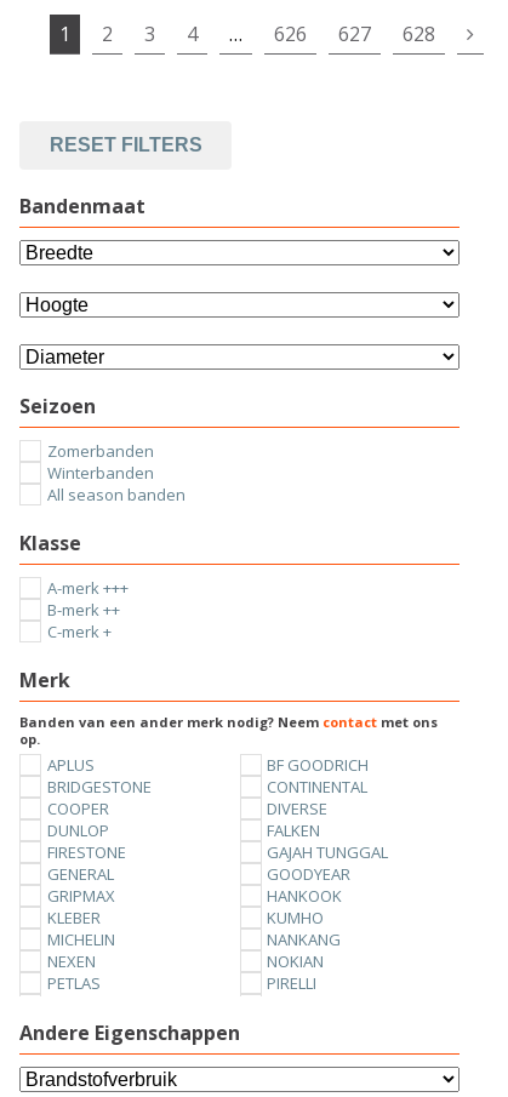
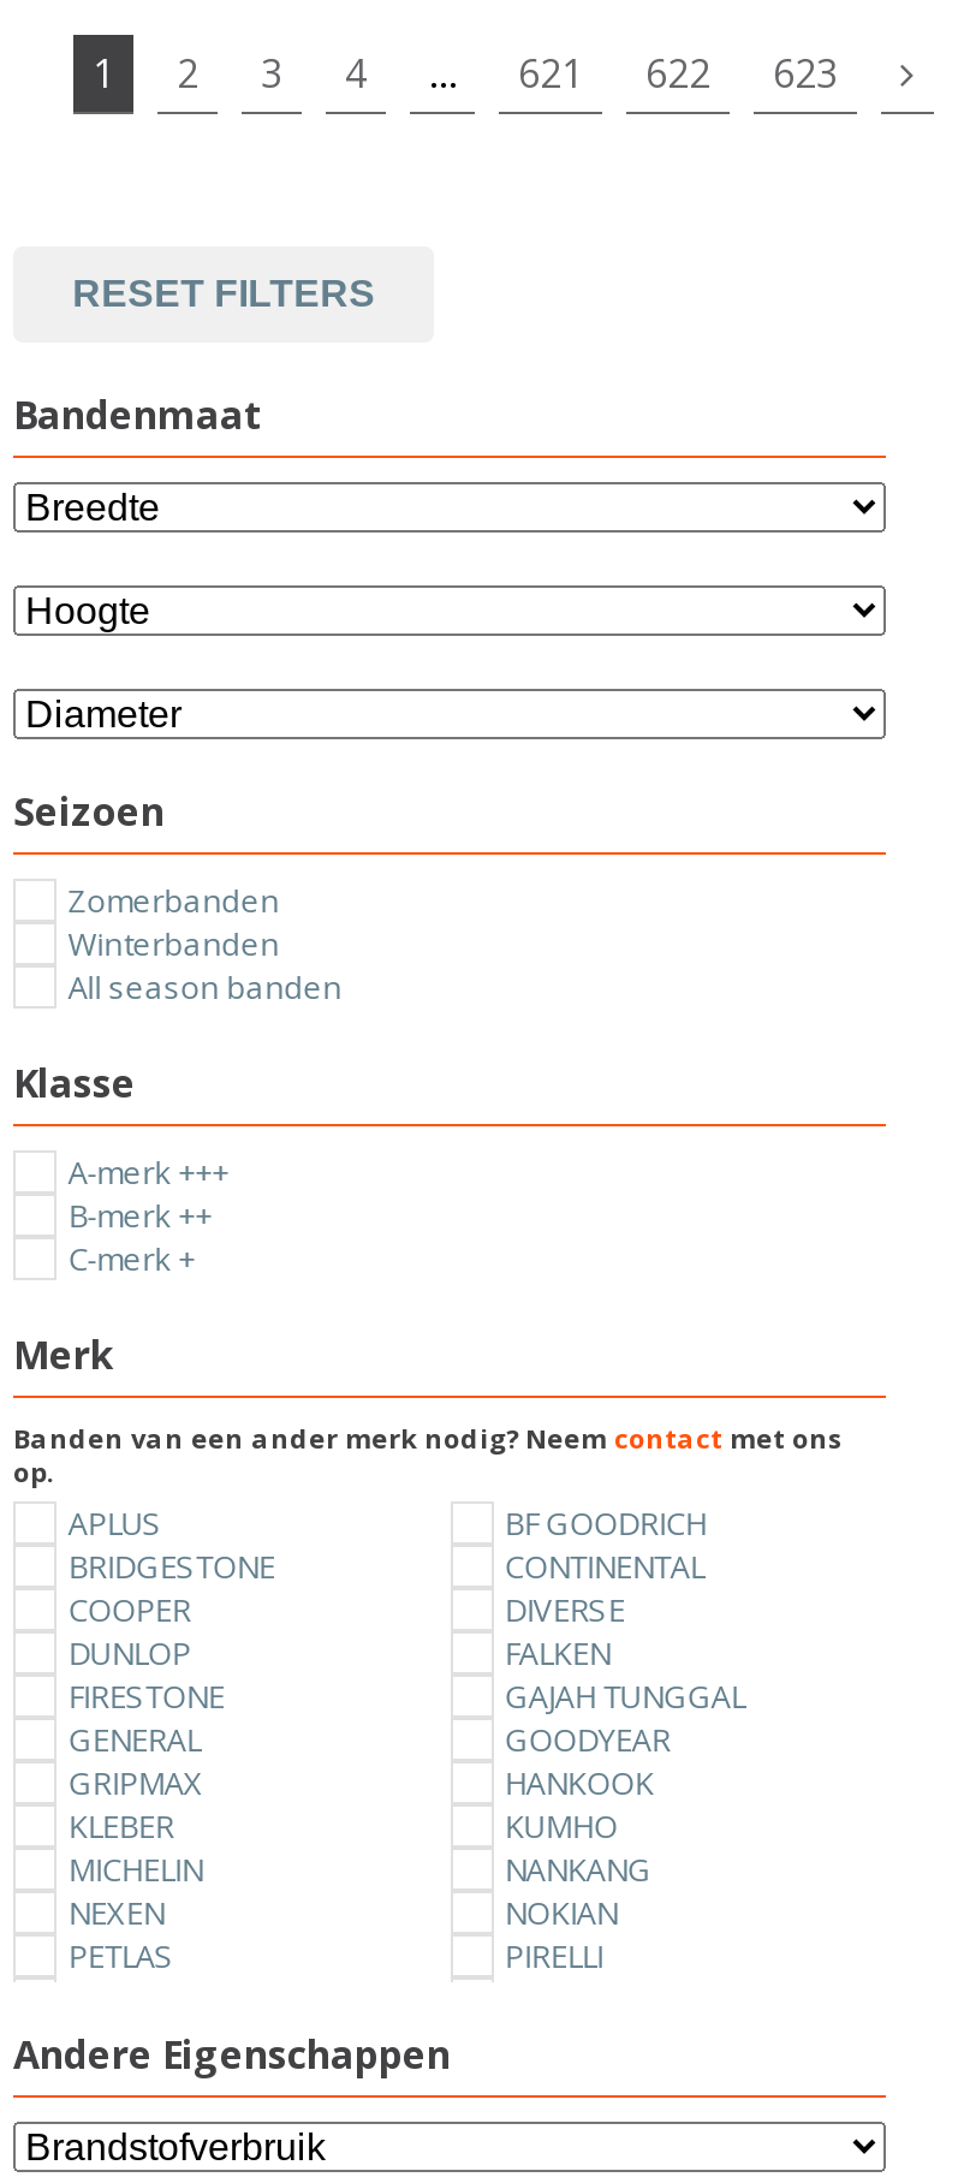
[274,21,307,47] 626 -> [518,47,583,100] 621
[338,21,371,47] 627 -> [645,47,710,100] 622
[403,21,435,47] 628 -> [773,47,838,100] 623

